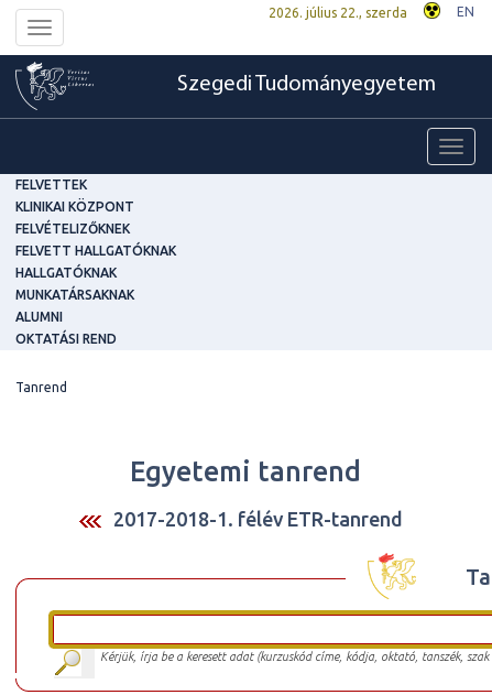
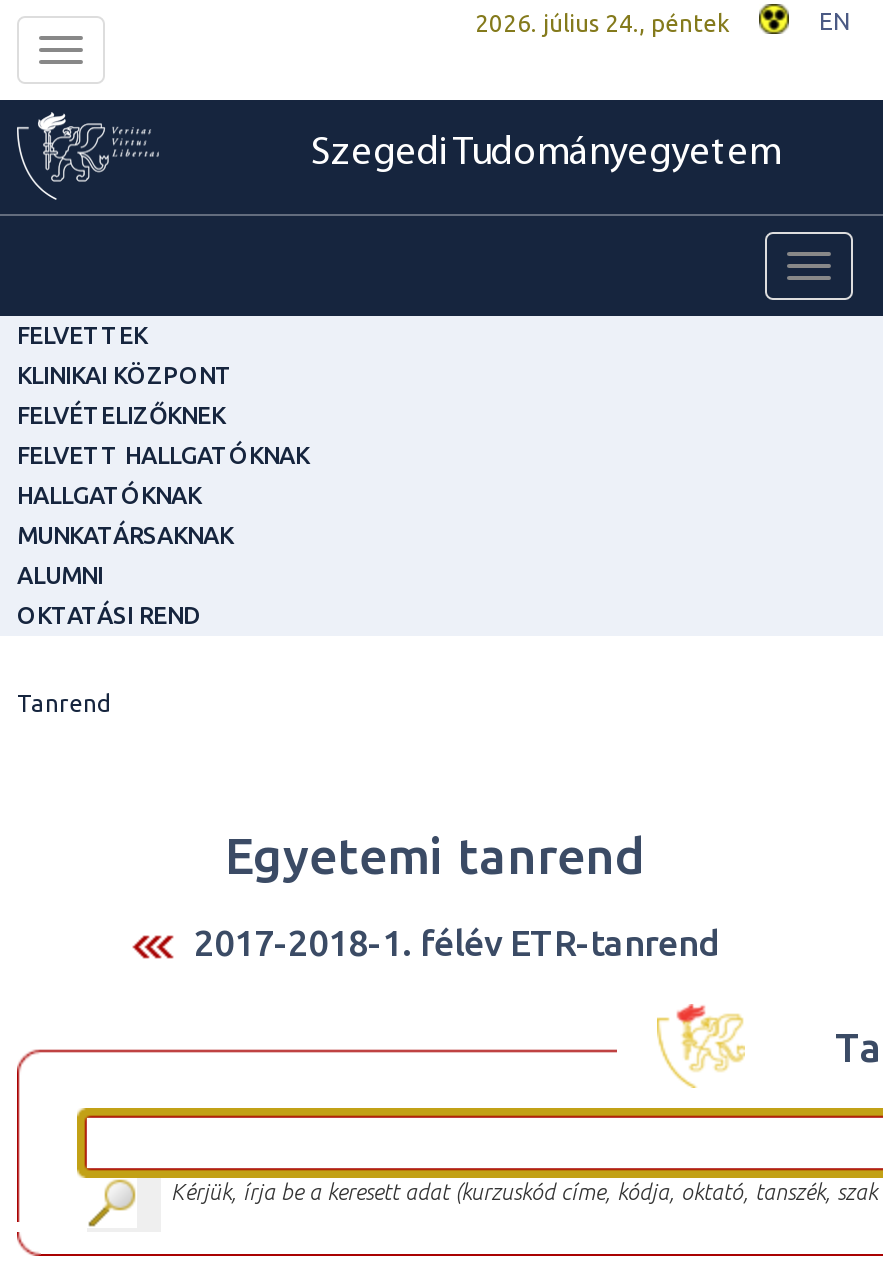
[269,6,407,20] 2026. július 22., szerda -> [475,10,729,36] 2026. július 24., péntek

